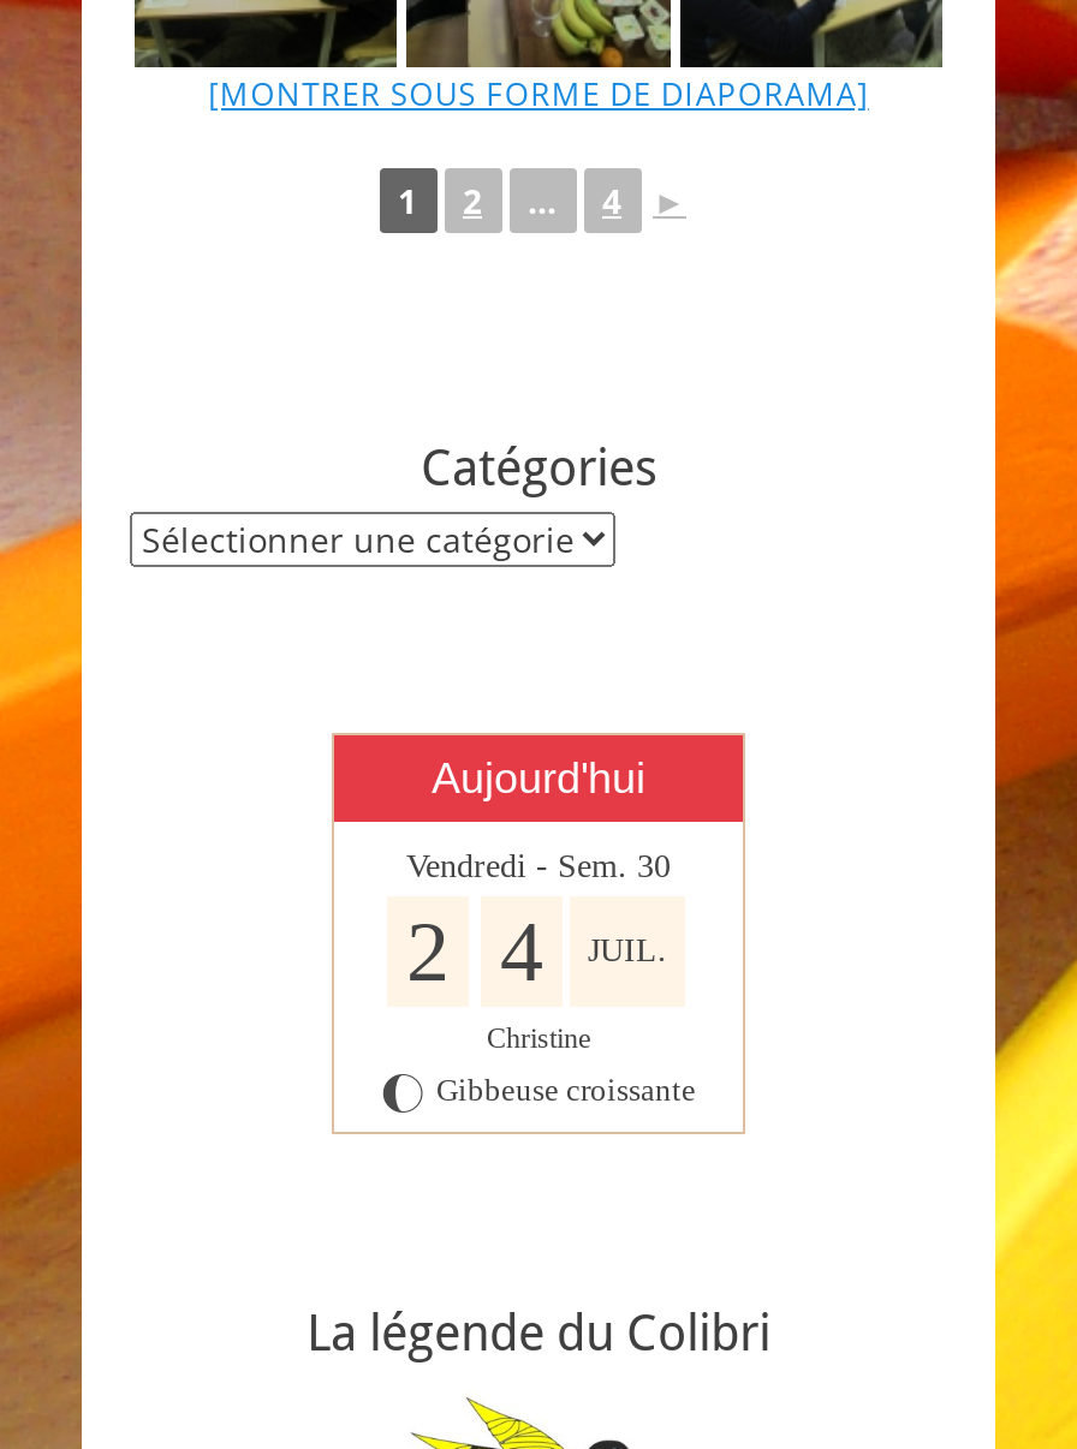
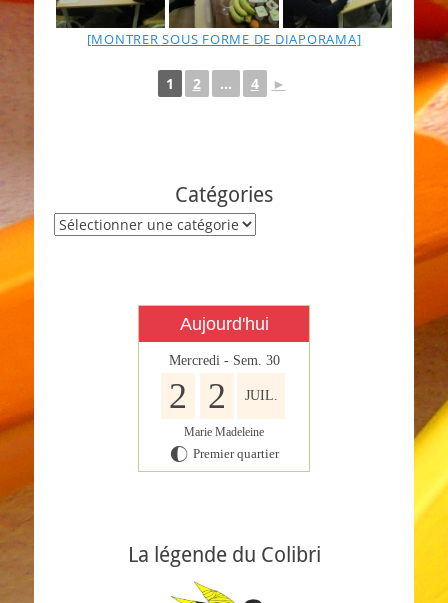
[406,848,671,885] Vendredi - Sem. 30 -> [168,353,279,368] Mercredi - Sem. 30
[406,904,667,1000] 2 4 JUIL. -> [169,376,277,416] 2 2 JUIL.
[381,1022,696,1115] Christine | I Gibbeuse croissante -> [169,425,278,464] Marie Madeleine | H Premier quartier

